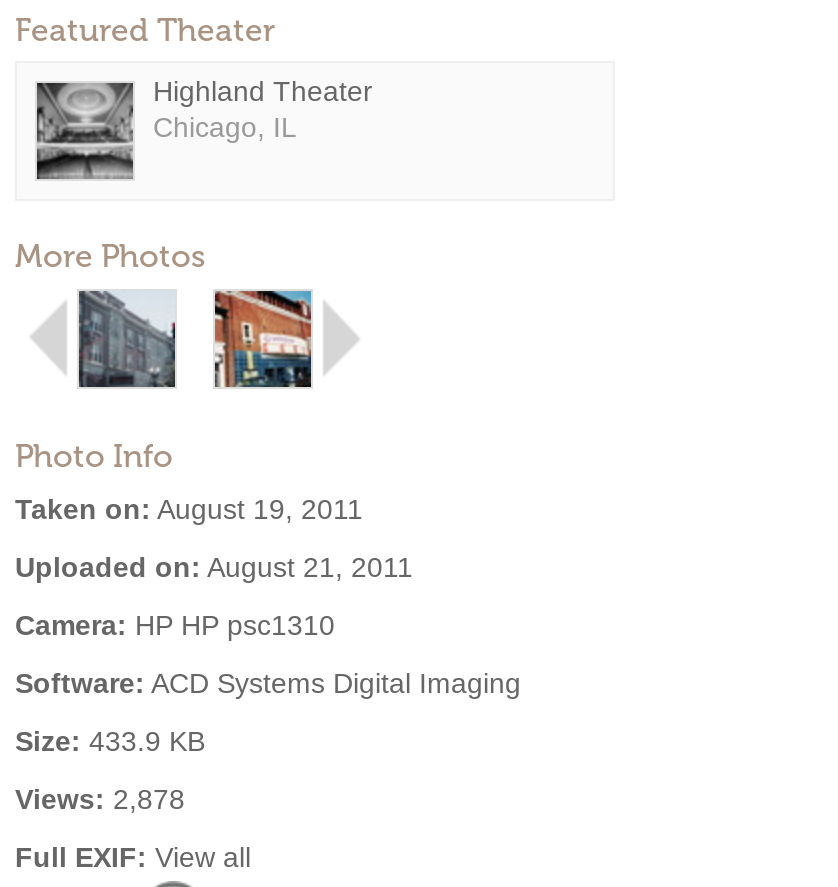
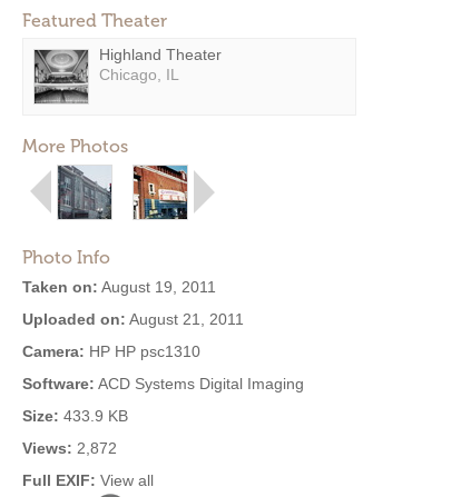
[15,783,185,815] Views: 2,878 -> [22,439,117,457] Views: 2,872

